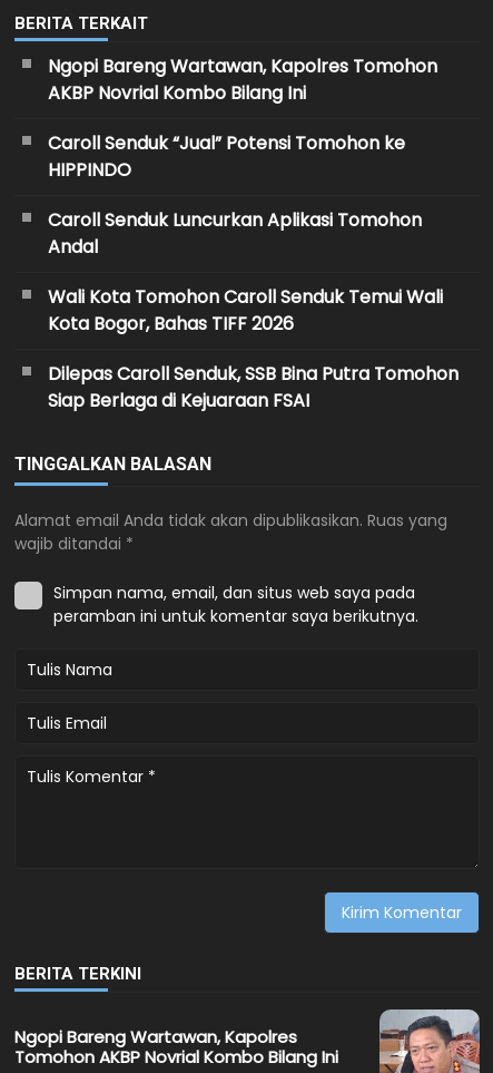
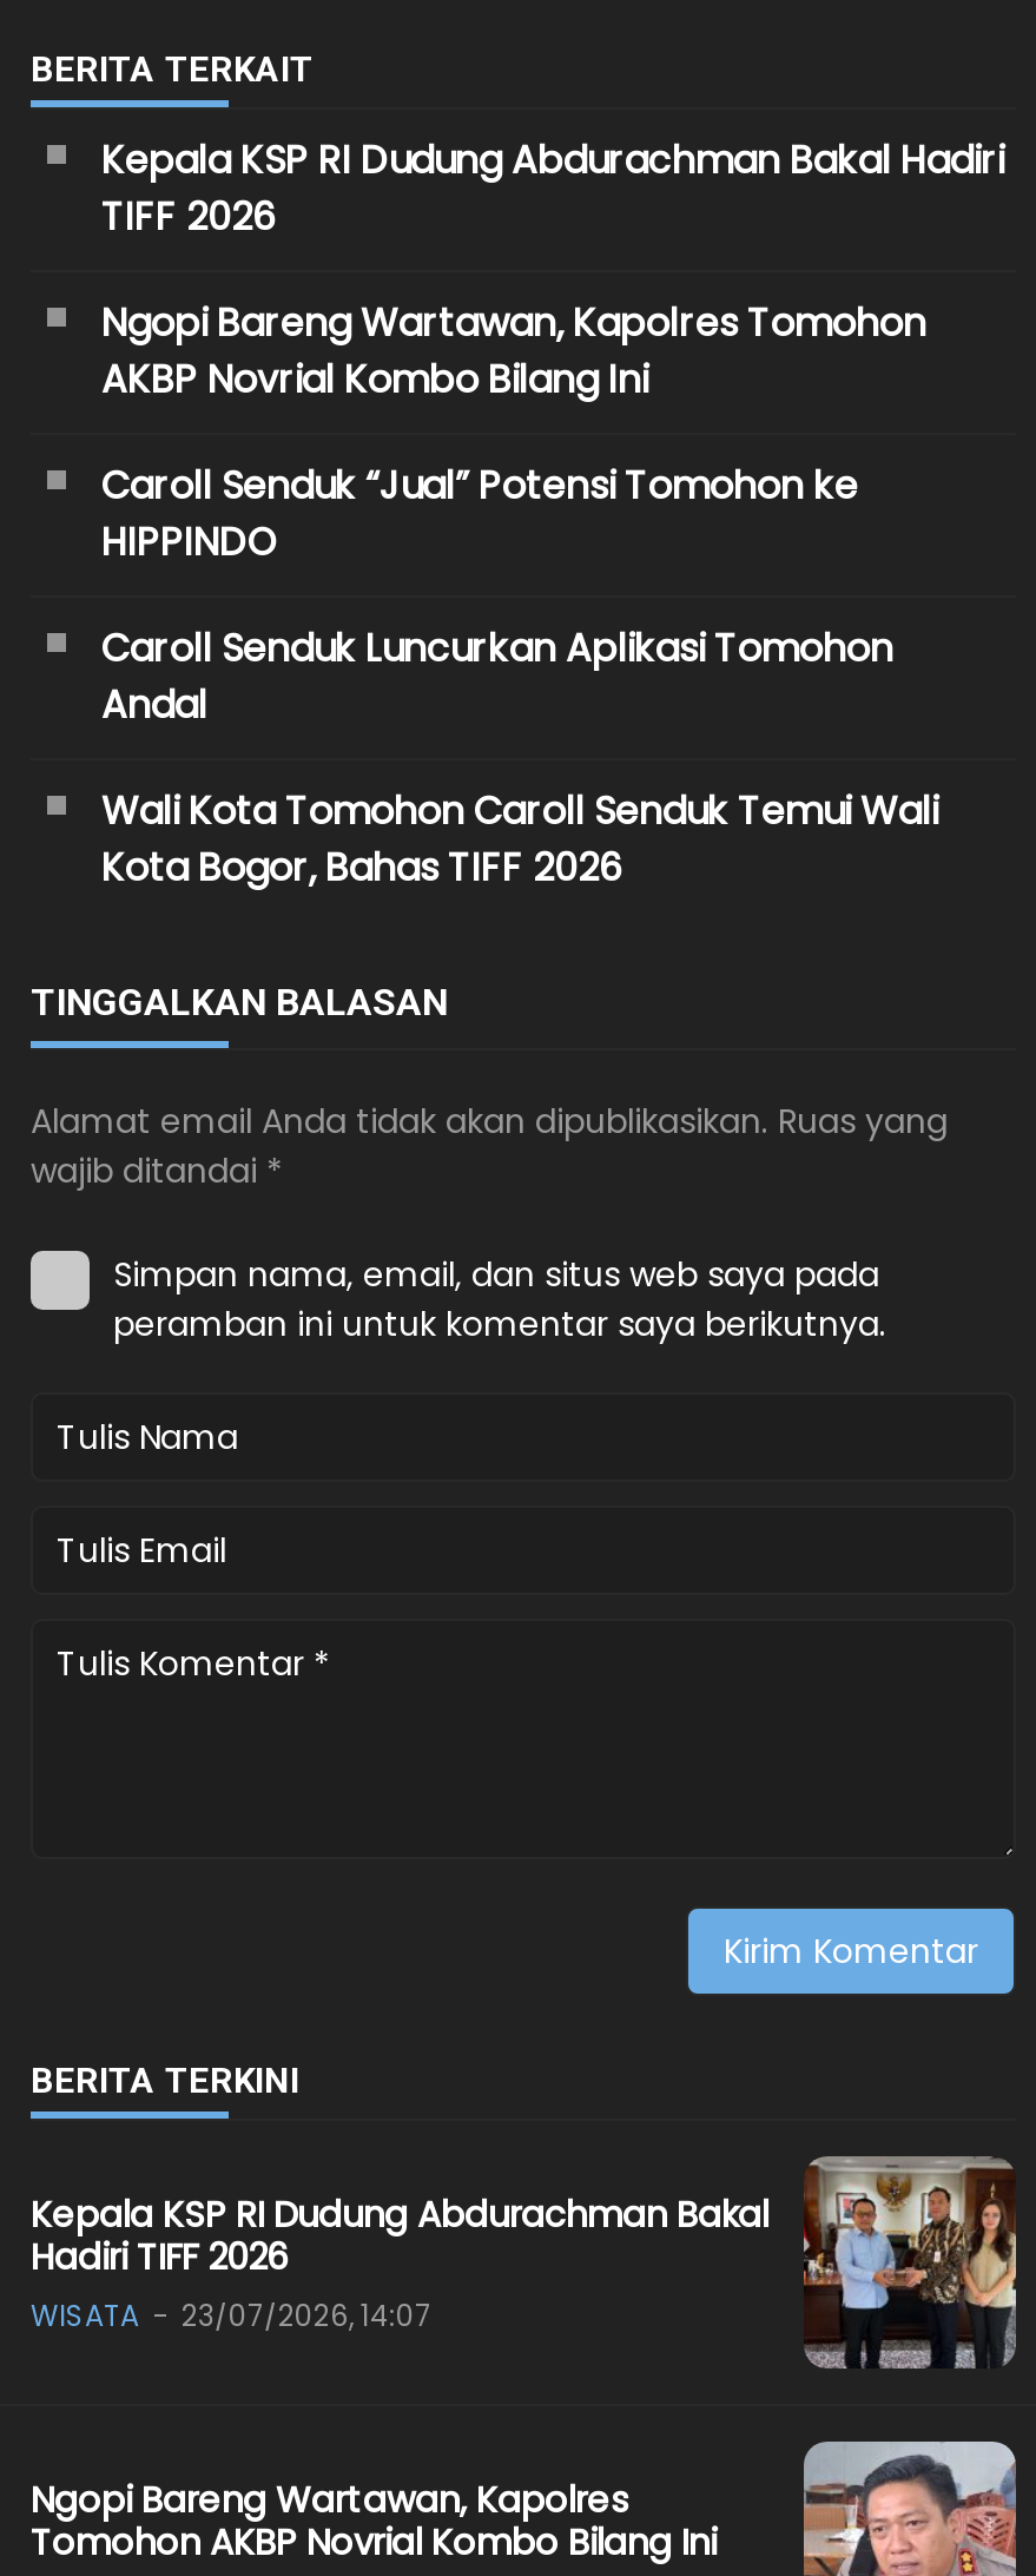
none -> [101,133,1004,244] Kepala KSP RI Dudung Abdurachman Bakal Hadiri | TIFF 2026
[48,361,459,413] Dilepas Caroll Senduk, SSB Bina Putra Tomohon | Siap Berlaga di Kejuaraan FSAI -> none
none -> [31,2154,1018,2371] [image] | Kepala KSP RI Dudung Abdurachman Bakal | Hadiri TIFF 2026 | WISATA | 23/07/2026, 14:07

